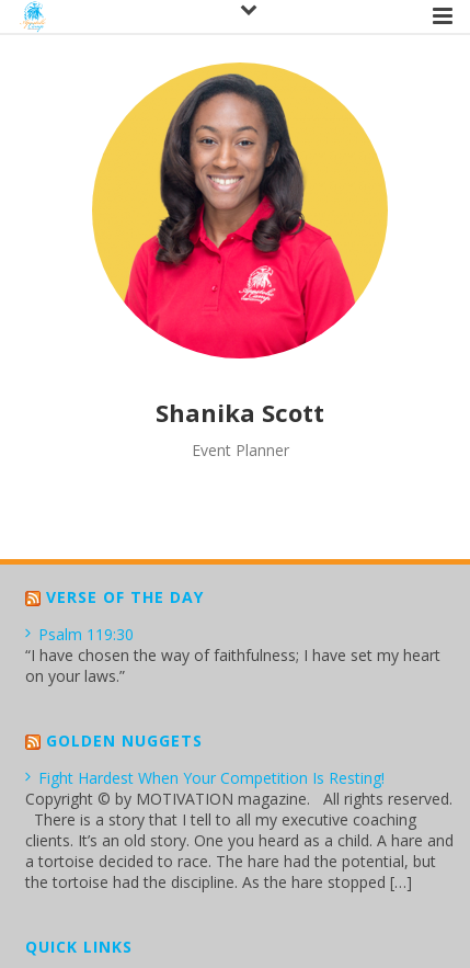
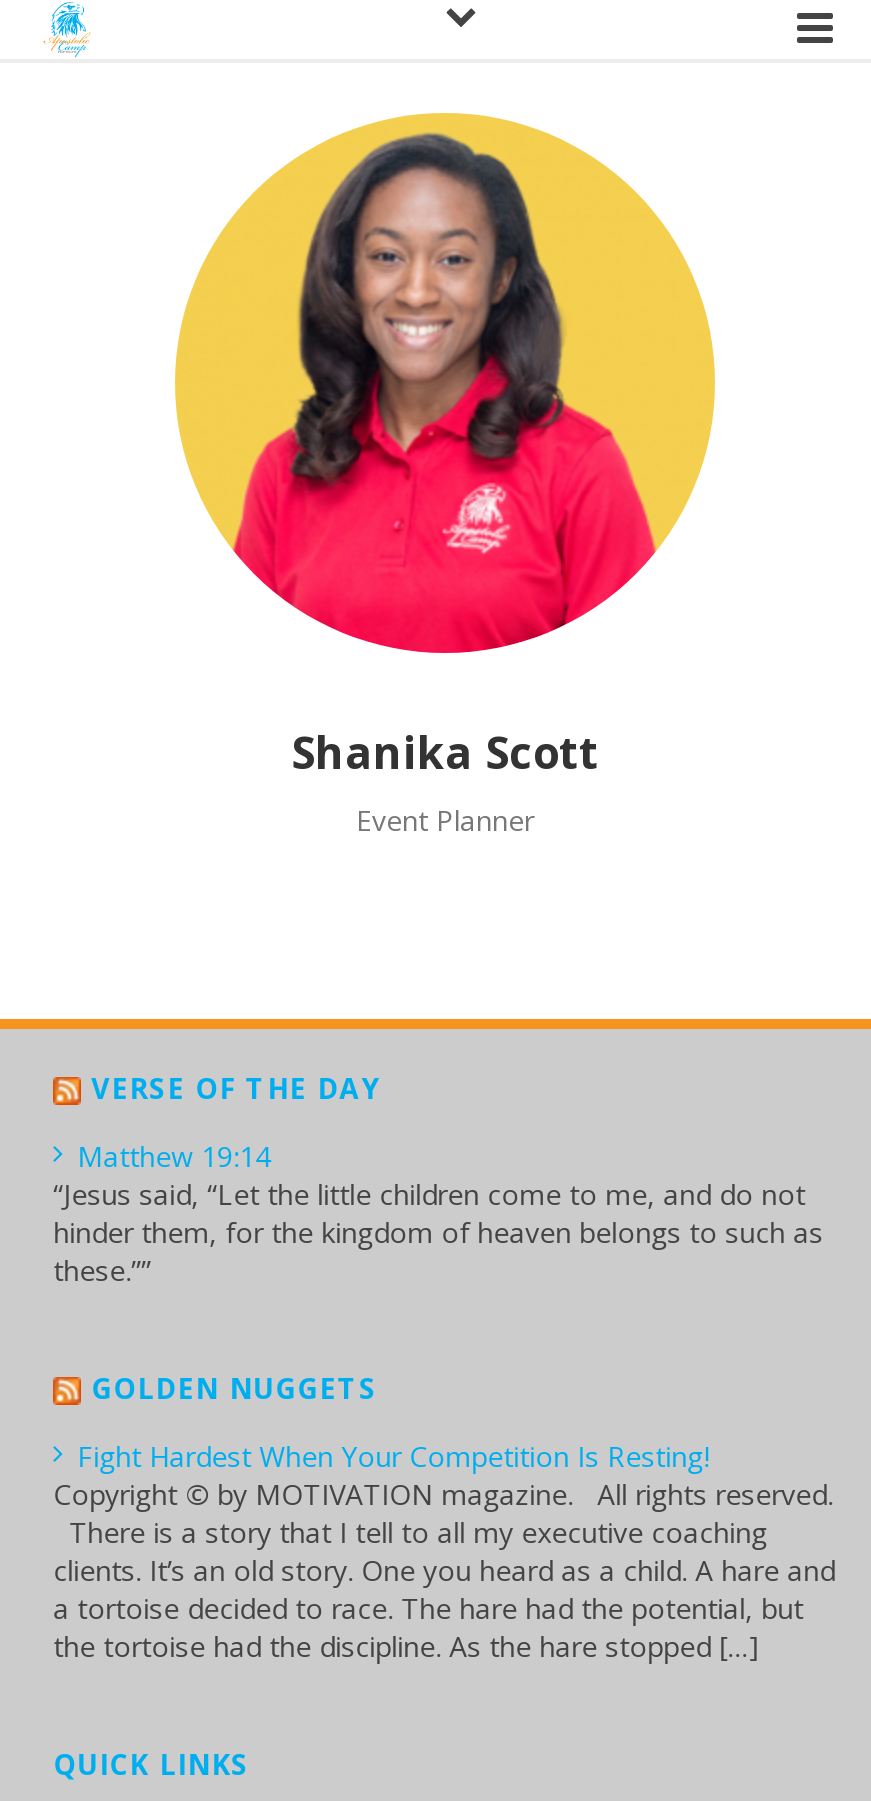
[25,624,441,686] Psalm 119:30 | “I have chosen the way of faithfulness; I have set my heart | on your laws.” -> [53,1137,823,1289] Matthew 19:14 | “Jesus said, “Let the little children come to me, and do not | hinder them, for the kingdom of heaven belongs to such as | these.””

